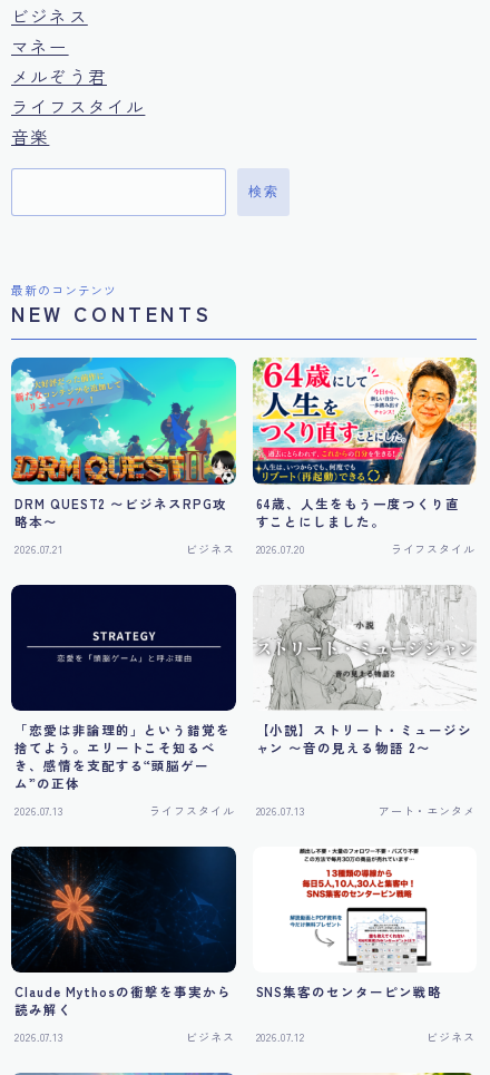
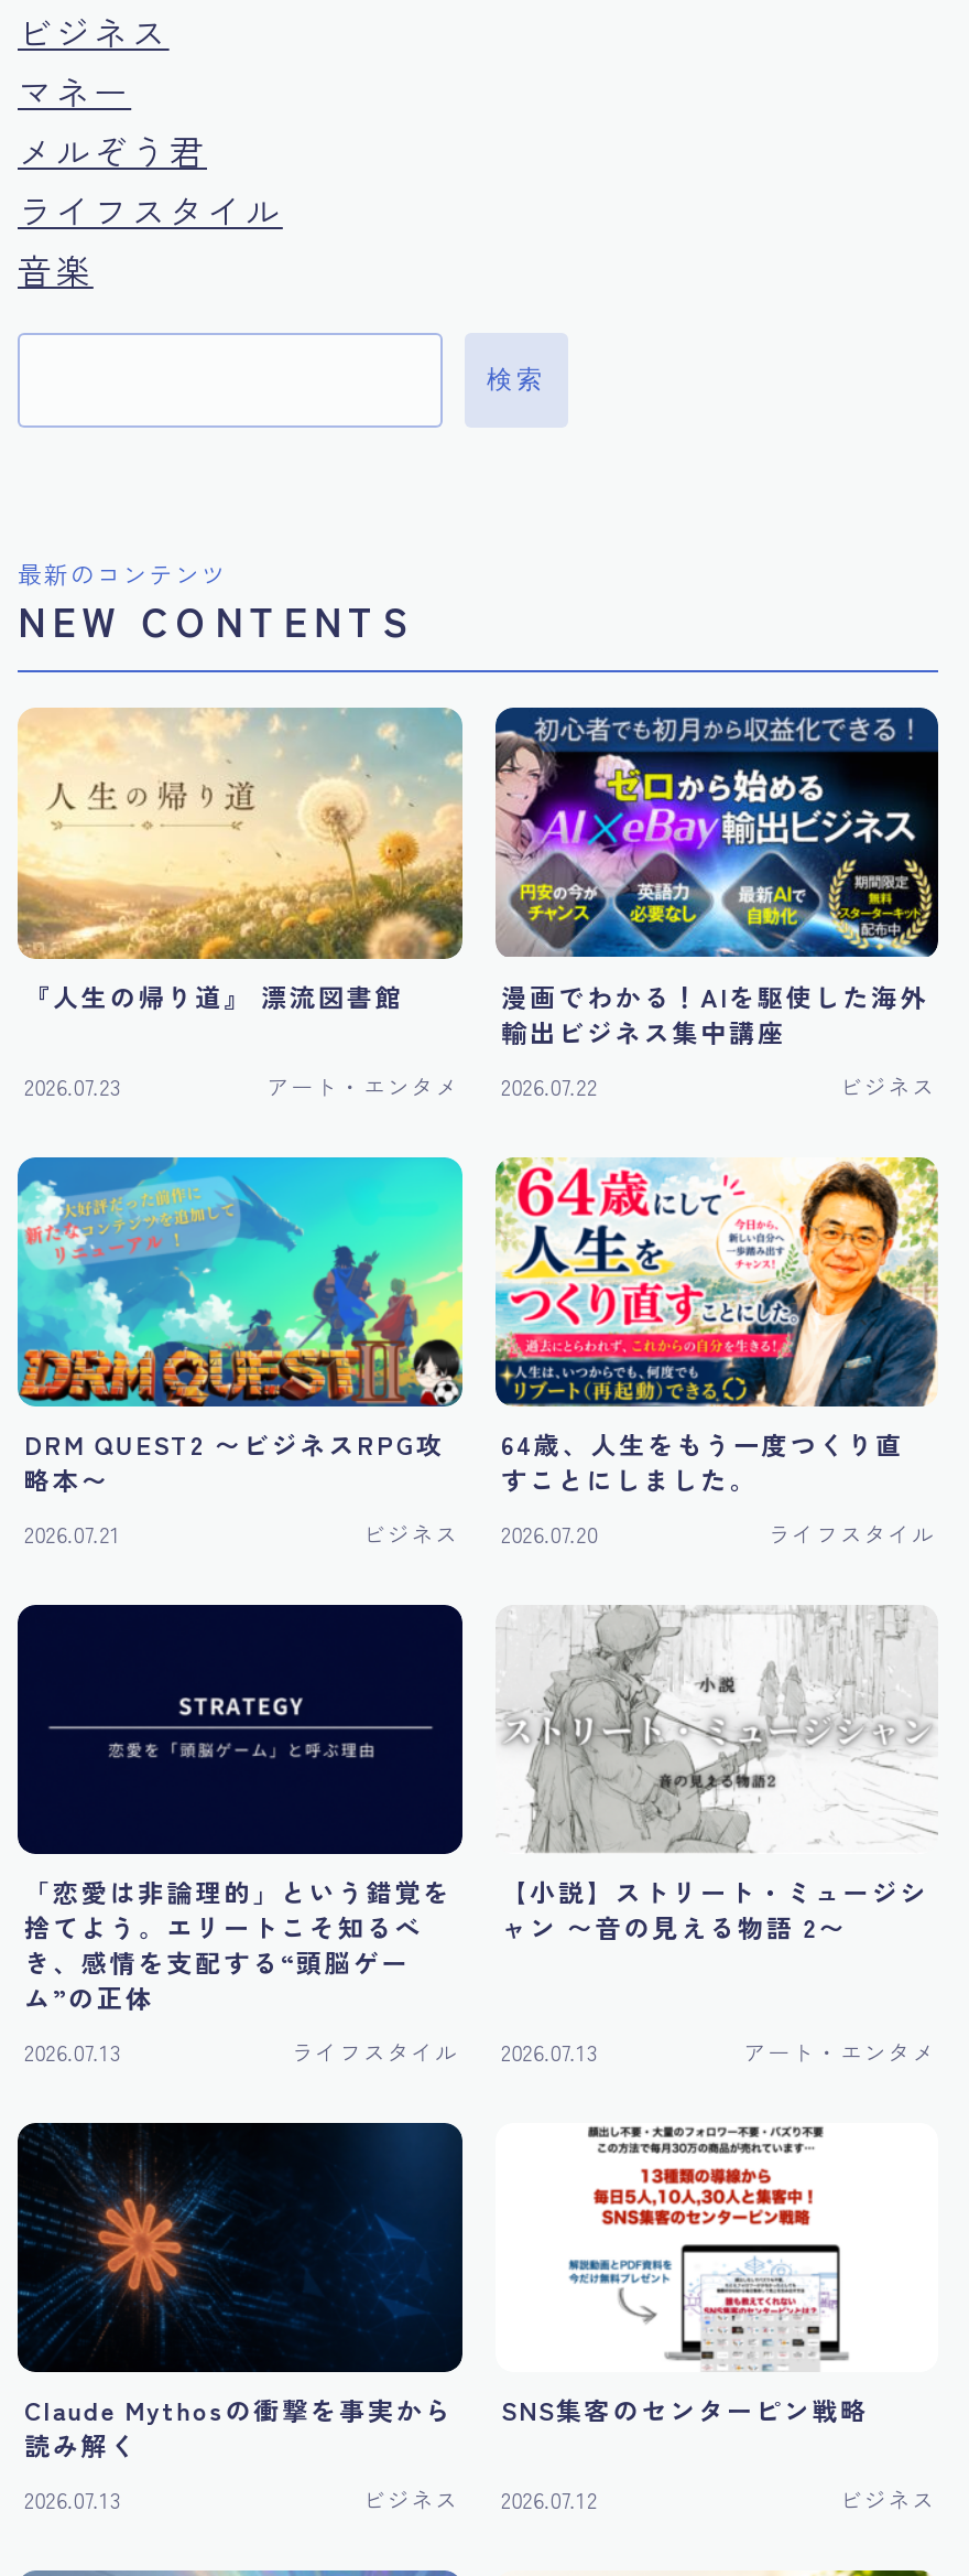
none -> [15,708,465,1101] [image] | 『人生の帰り道』 漂流図書館 | 2026.07.23 | アート・エンタメ
none -> [493,705,940,1101] [image] | 漫画でわかる！AIを駆使した海外 | 輸出ビジネス集中講座 | 2026.07.22 | ビジネス

